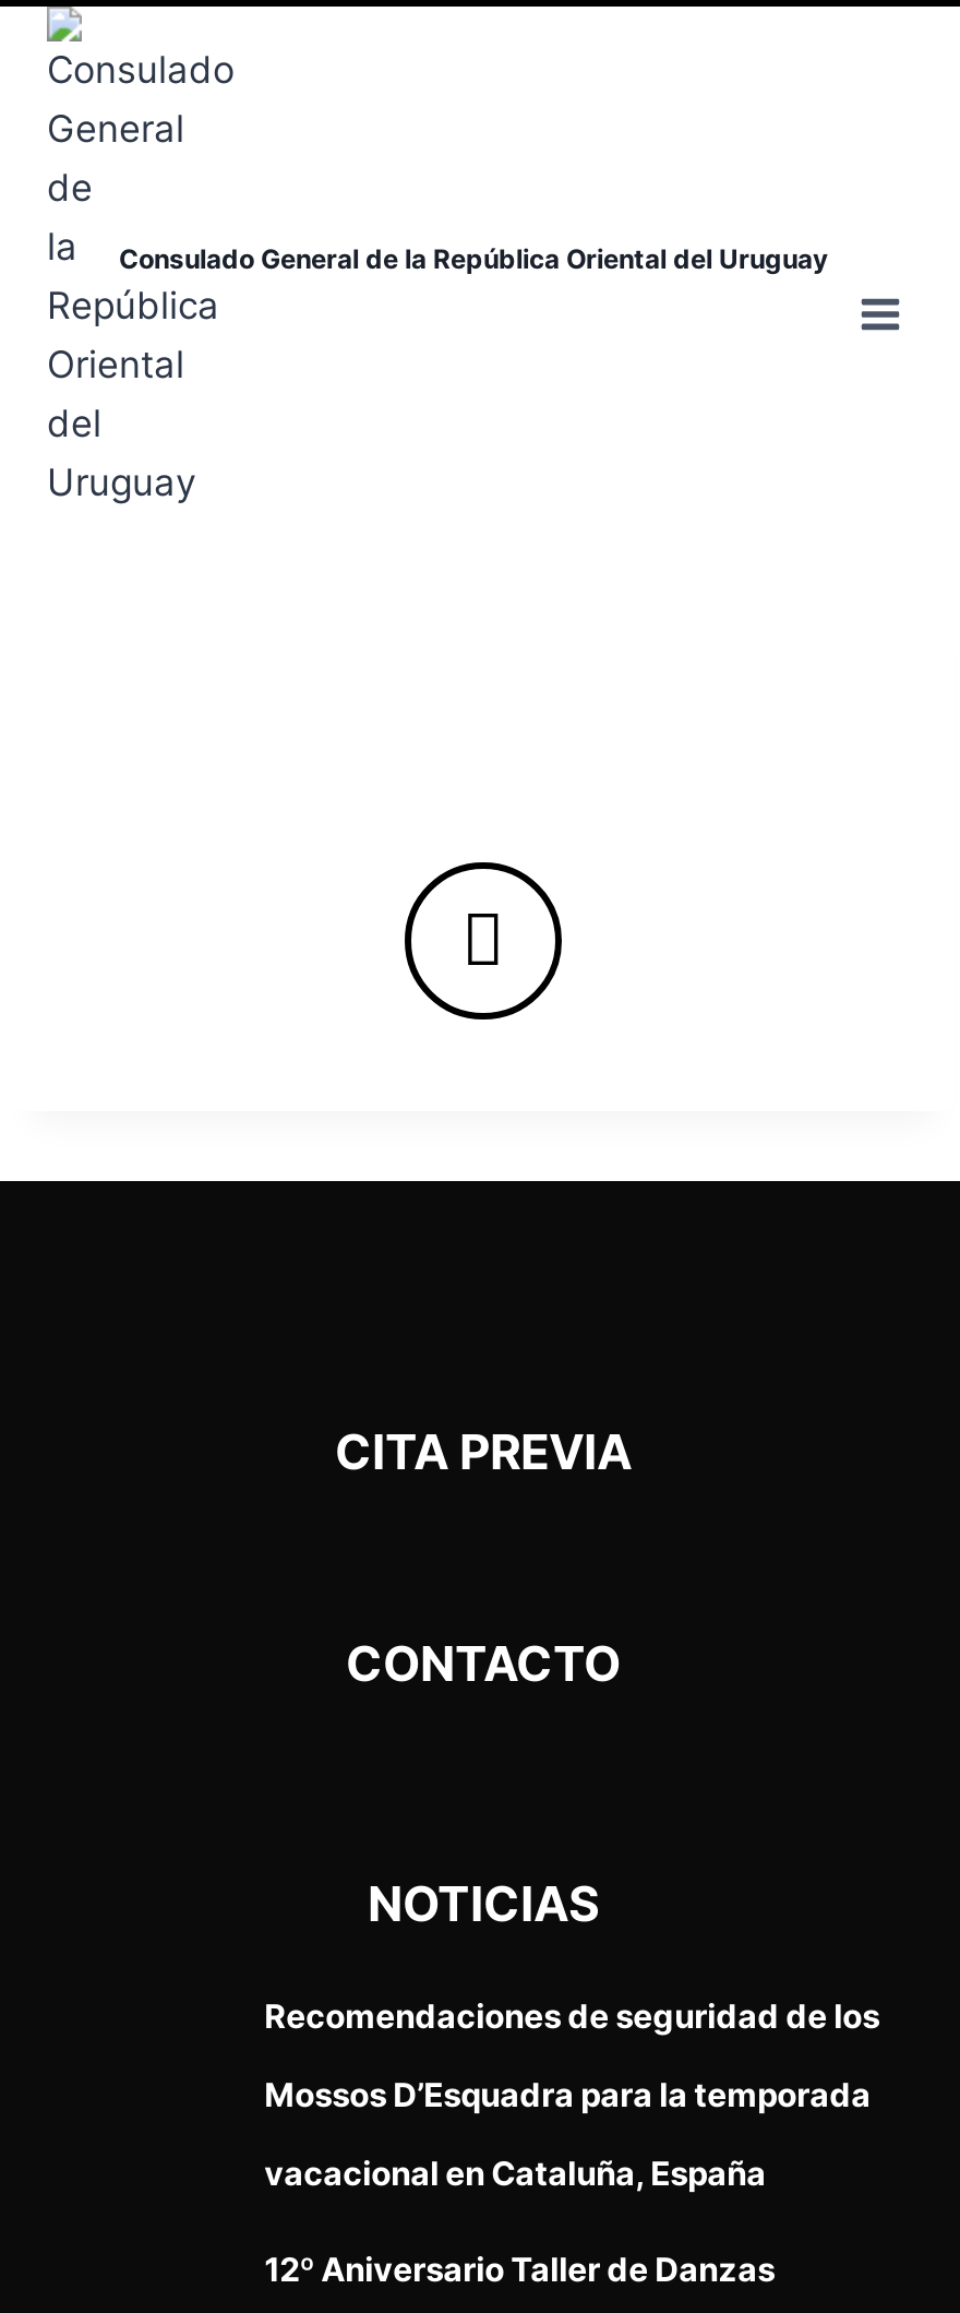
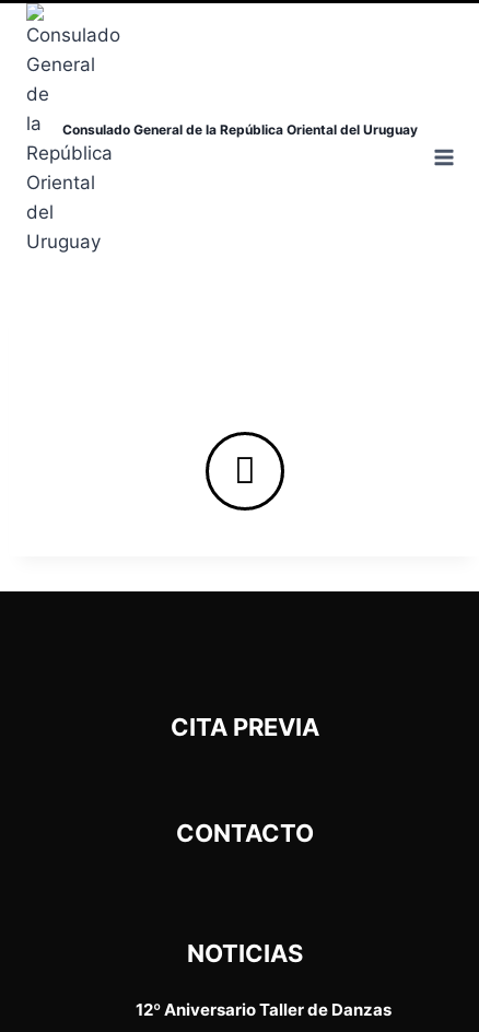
[264,1996,880,2194] Recomendaciones de seguridad de los | Mossos D’Esquadra para la temporada | vacacional en Cataluña, España -> none

